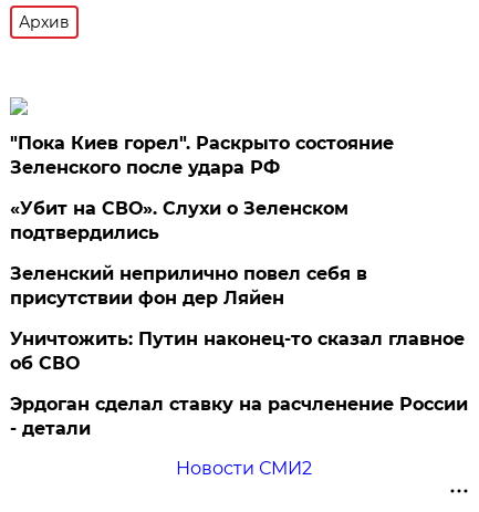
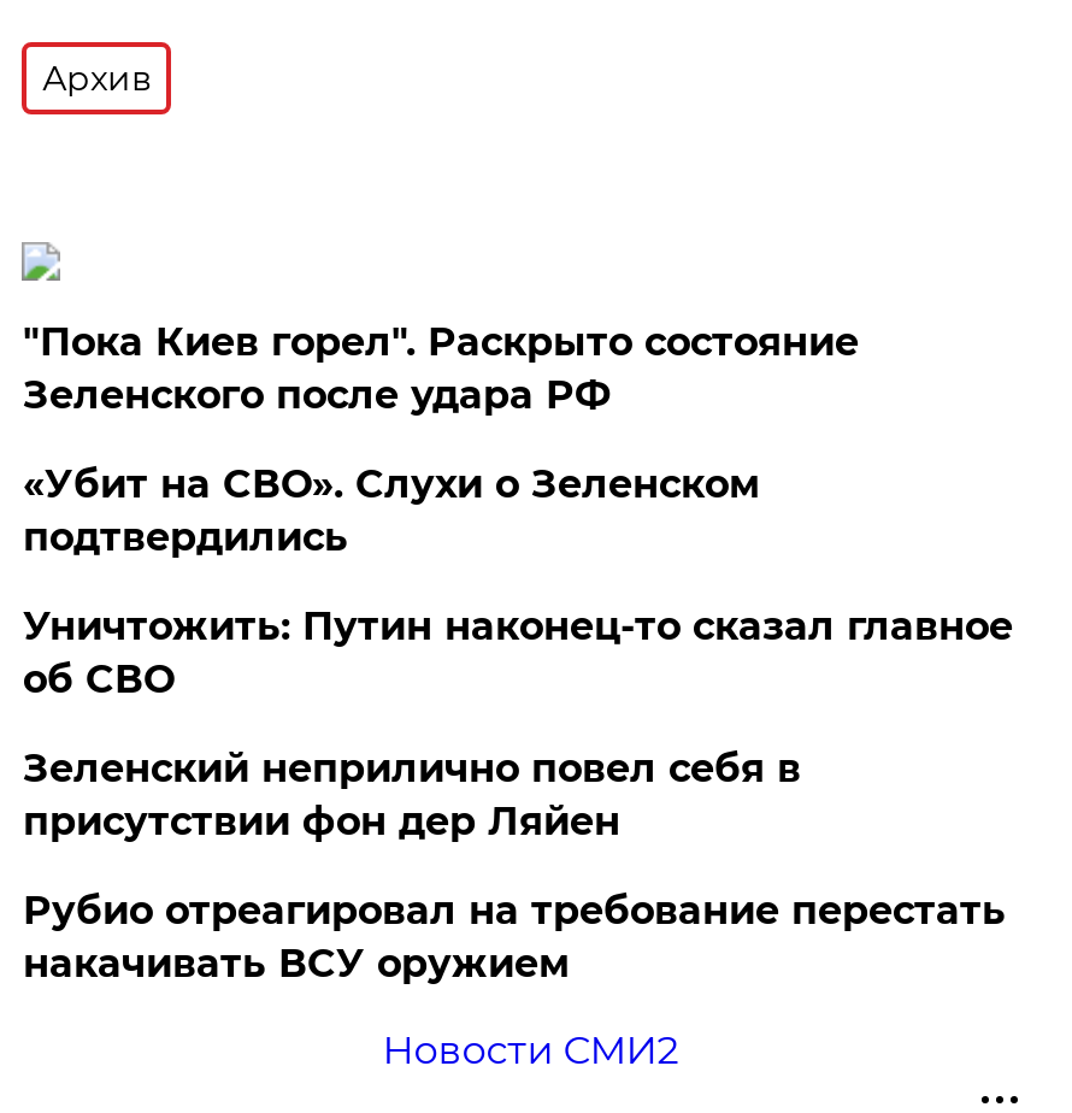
moved [10,263,368,309] -> [23,746,801,844]: Зеленский неприлично повел cебя в | присутствии фон дер Ляйен
moved [10,328,465,374] -> [23,603,1013,702]: Уничтожить: Путин наконец-то сказал главное | об СВО
[10,394,468,439] Эрдоган сделал ставку на расчленение России | - детали -> [23,888,1006,987] Рубио отреагировал на требование перестать | накачивать ВСУ оружием

